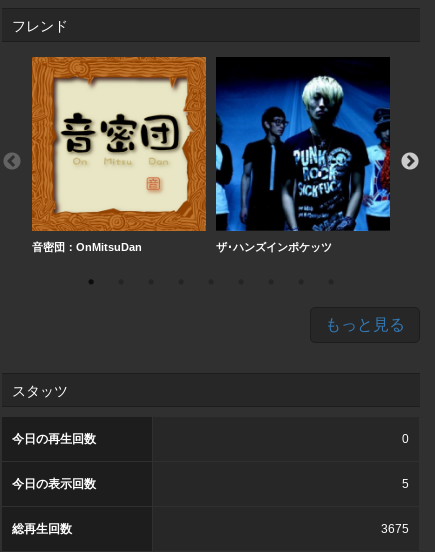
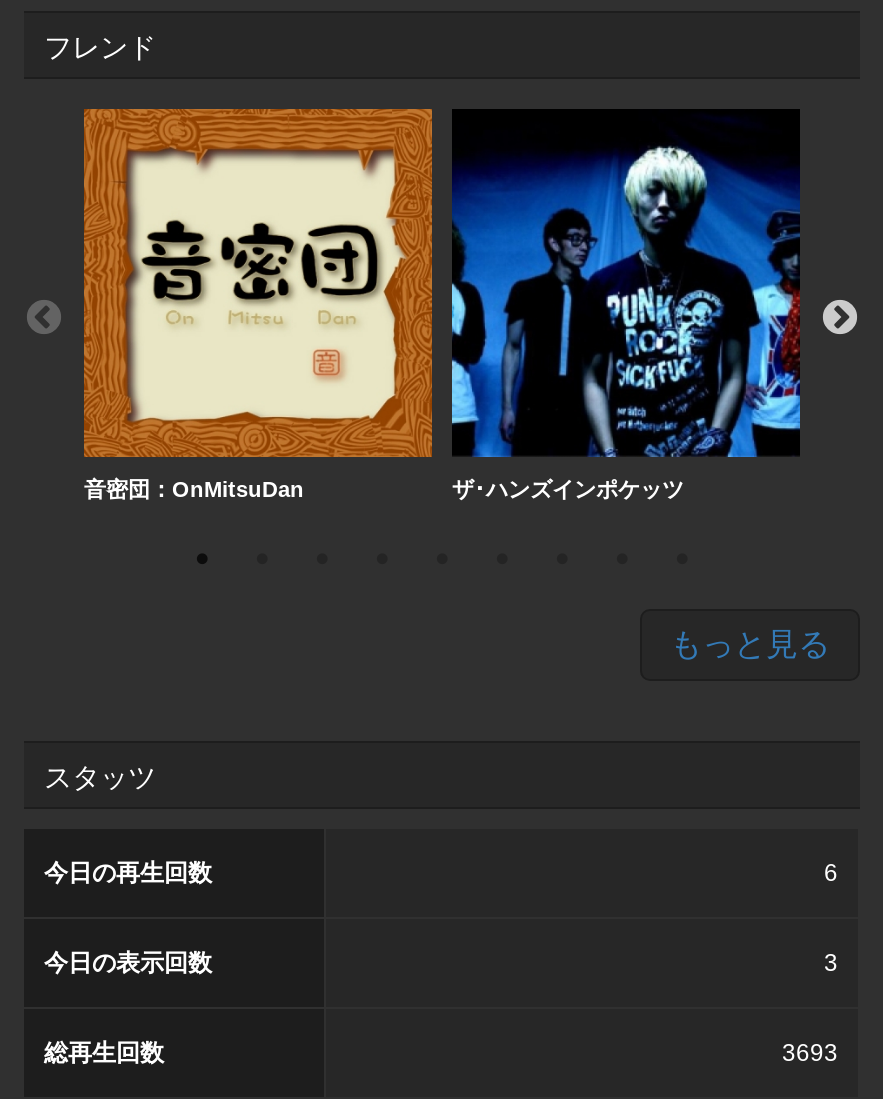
[402,432,409,446] 0 -> [824,859,838,887] 6
[402,477,409,491] 5 -> [824,949,838,977] 3
[381,522,409,536] 3675 -> [782,1039,838,1067] 3693

